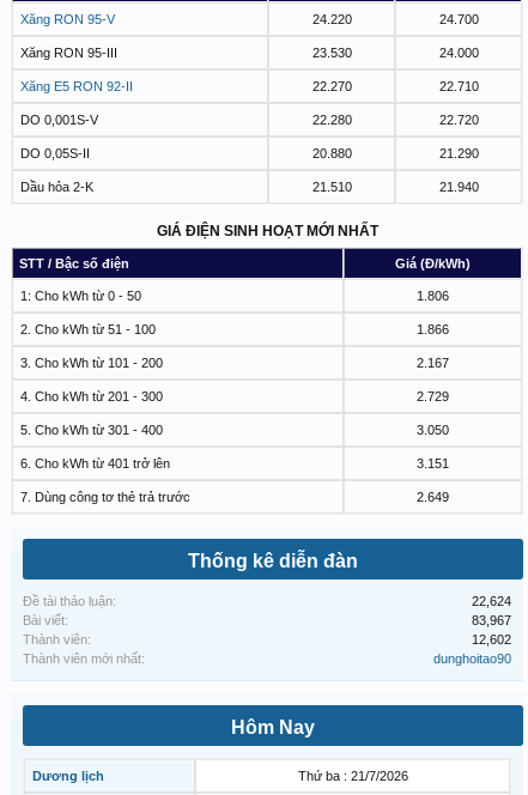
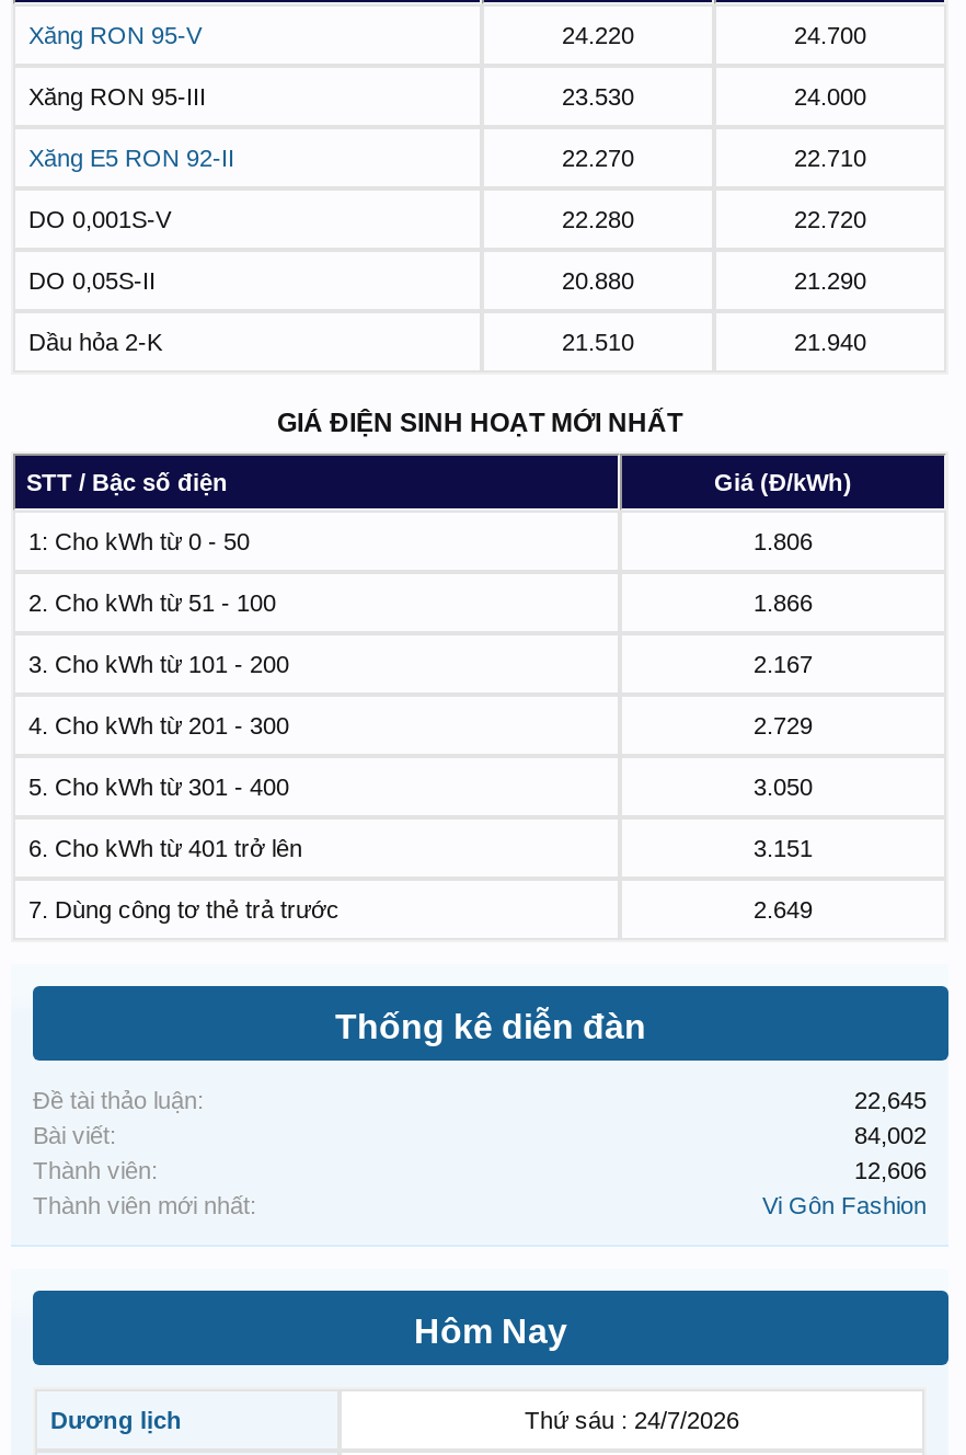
[472,594,511,609] 22,624 -> [854,1088,927,1114] 22,645
[472,613,511,628] 83,967 -> [854,1123,927,1149] 84,002
[472,633,511,647] 12,602 -> [854,1158,927,1184] 12,606
[433,652,511,666] dunghoitao90 -> [762,1193,927,1219] Vi Gôn Fashion
[298,769,408,784] Thứ ba : 21/7/2026 -> [525,1408,739,1434] Thứ sáu : 24/7/2026

